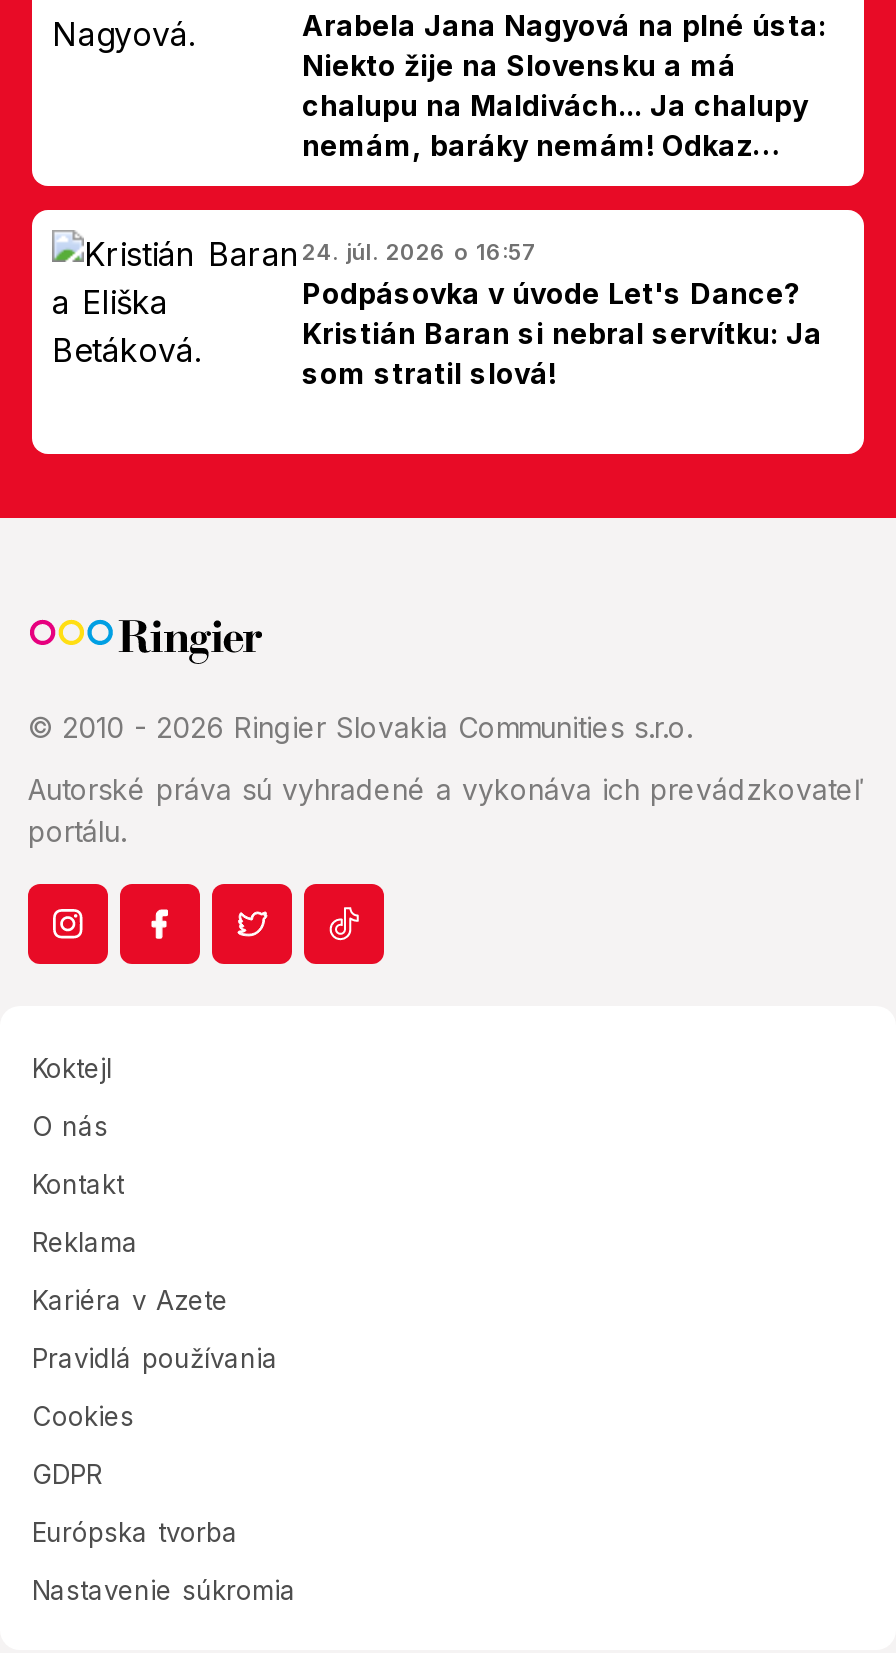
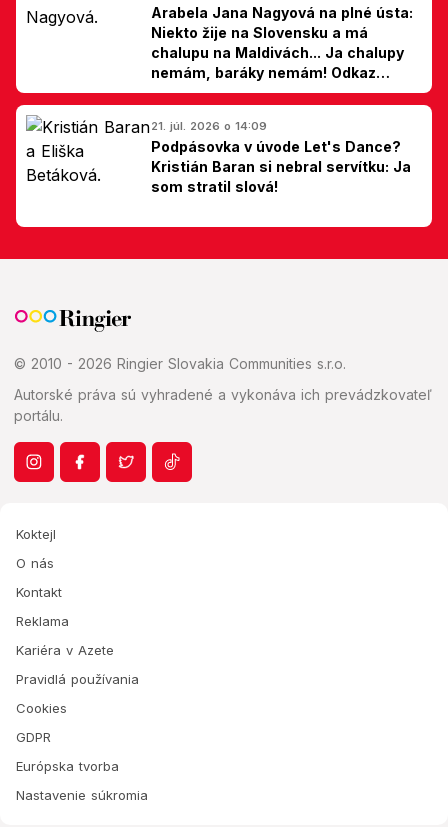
[302,237,536,265] 24. júl. 2026 o 16:57 -> [151,119,267,133] 21. júl. 2026 o 14:09

